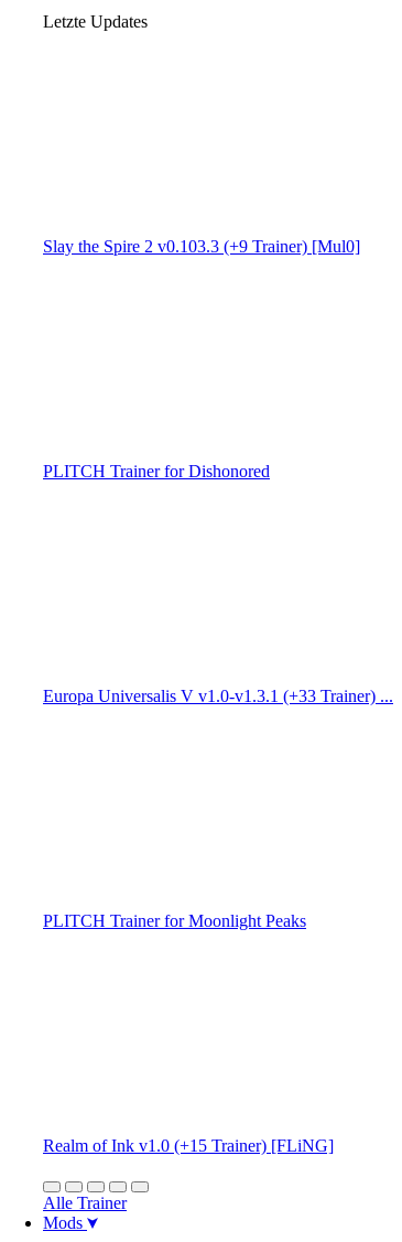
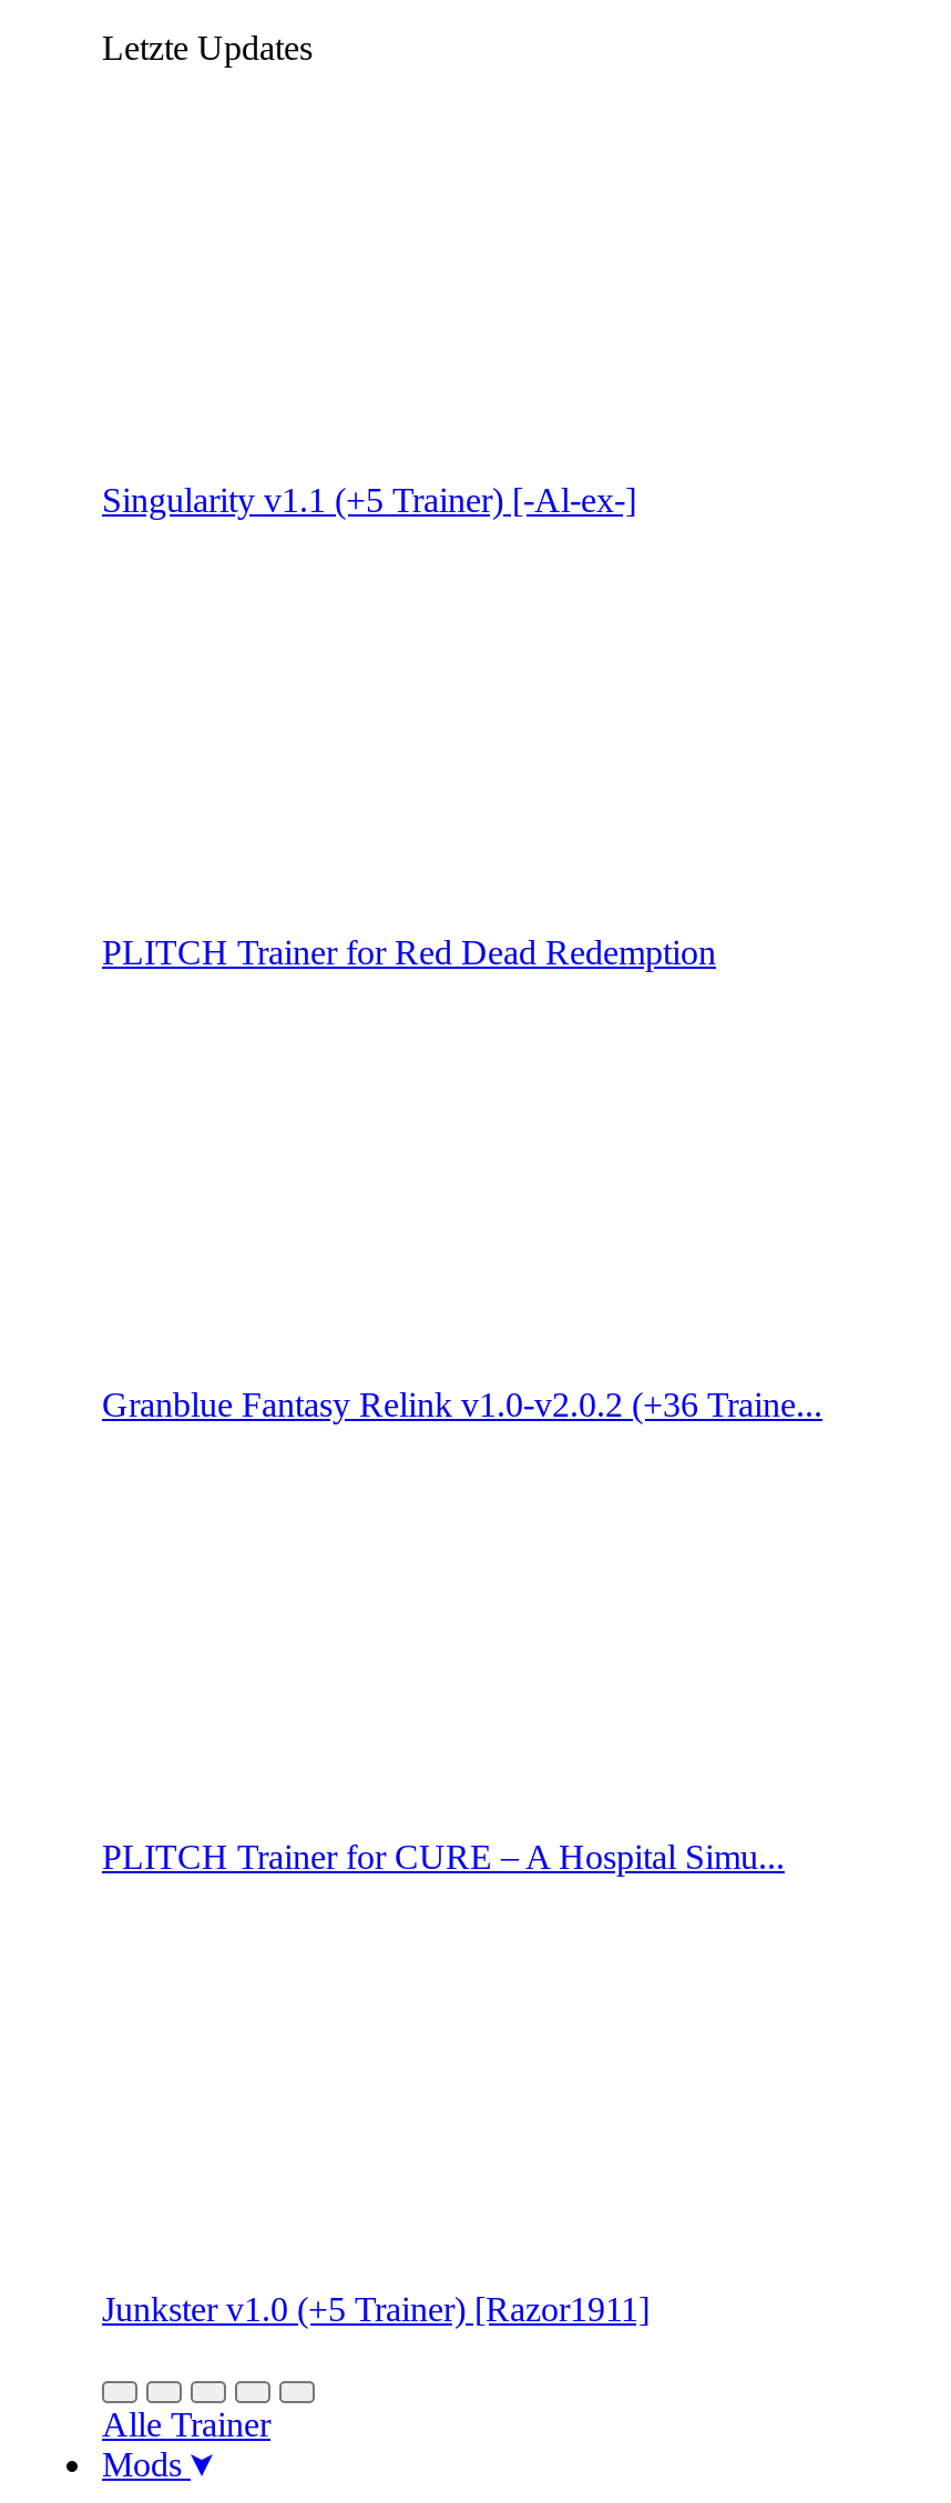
[43,237,360,256] Slay the Spire 2 v0.103.3 (+9 Trainer) [Mul0] -> [102,481,636,519] Singularity v1.1 (+5 Trainer) [-Al-ex-]
[43,462,270,480] PLITCH Trainer for Dishonored -> [102,933,716,971] PLITCH Trainer for Red Dead Redemption
[43,687,393,705] Europa Universalis V v1.0-v1.3.1 (+33 Trainer) ... -> [102,1386,822,1423] Granblue Fantasy Relink v1.0-v2.0.2 (+36 Traine...
[43,911,306,930] PLITCH Trainer for Moonlight Peaks -> [102,1838,785,1876] PLITCH Trainer for CURE – A Hospital Simu...
[43,1136,334,1155] Realm of Ink v1.0 (+15 Trainer) [FLiNG] -> [102,2290,650,2328] Junkster v1.0 (+5 Trainer) [Razor1911]

